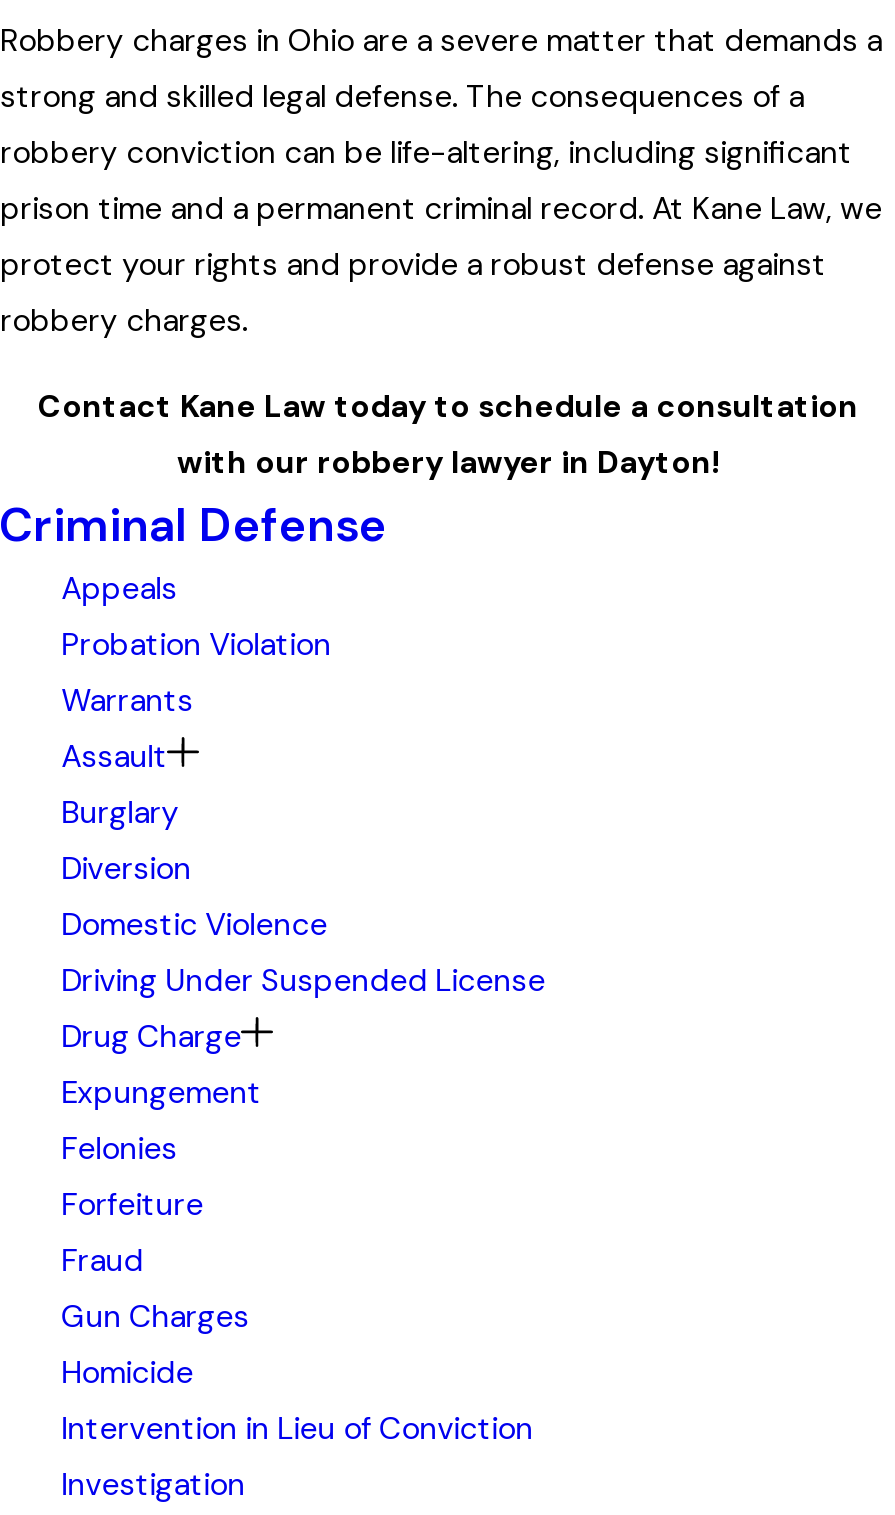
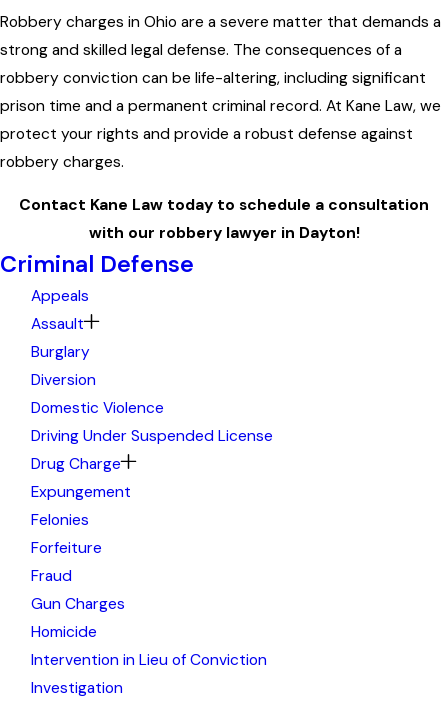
[61,625,331,721] Probation Violation | Warrants -> none

